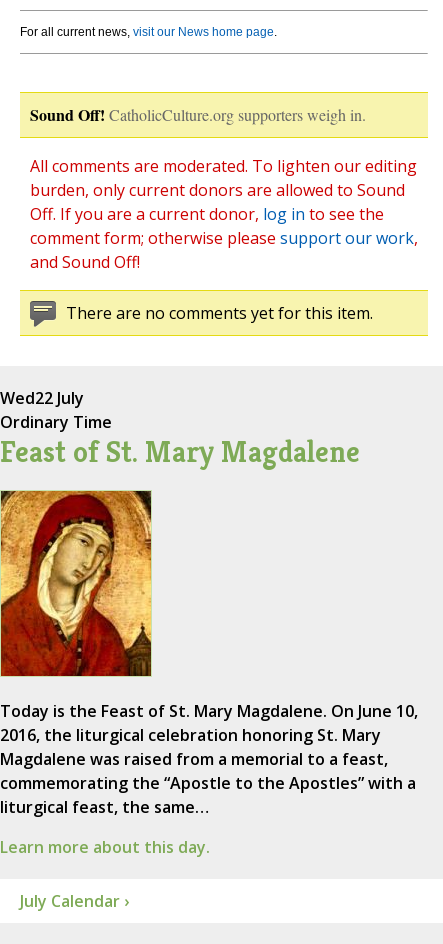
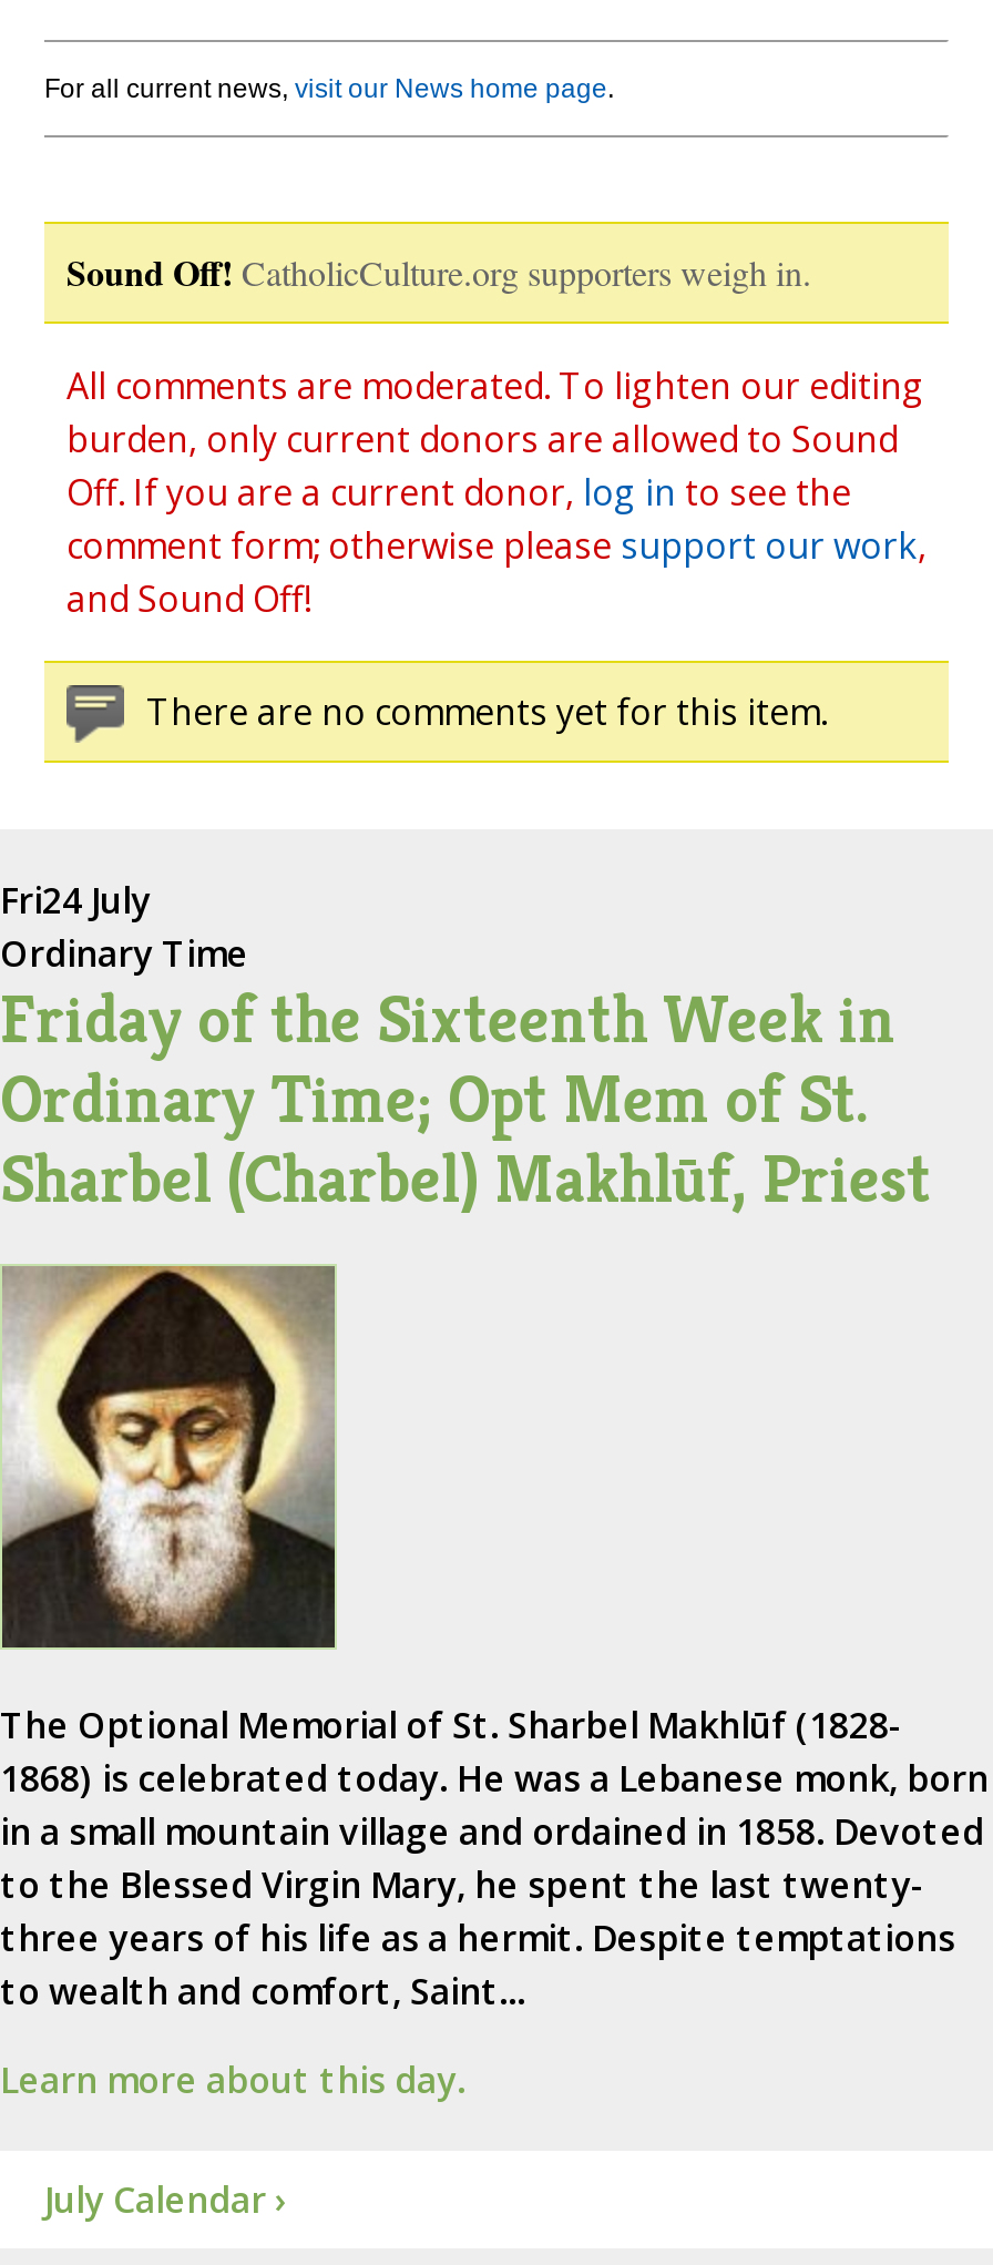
[0,387,84,409] Wed22 July -> [0,876,151,925] Fri24 July
[0,433,360,471] Feast of St. Mary Magdalene -> [0,978,931,1222] Friday of the Sixteenth Week in | Ordinary Time; Opt Mem of St. | Sharbel (Charbel) Makhlūf, Priest
[3,551,152,669] [image] -> [7,1264,337,1554] [image]
[0,700,418,818] Today is the Feast of St. Mary Magdalene. On June 10, | 2016, the liturgical celebration honoring St. Mary | Magdalene was raised from a memorial to a feast, | commemorating the “Apostle to the Apostles” with a | liturgical feast, the same… -> [0,1701,989,2016] The Optional Memorial of St. Sharbel Makhlūf (1828- | 1868) is celebrated today. He was a Lebanese monk, born | in a small mountain village and ordained in 1858. Devoted | to the Blessed Virgin Mary, he spent the last twenty- | three years of his life as a hermit. Despite temptations | to wealth and comfort, Saint…

